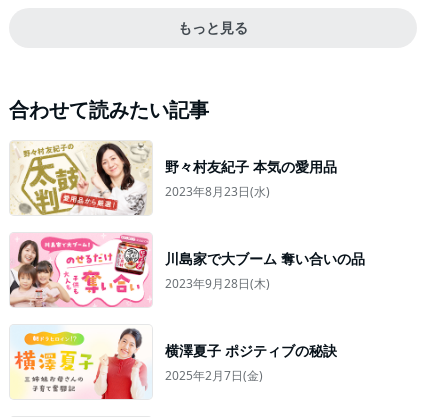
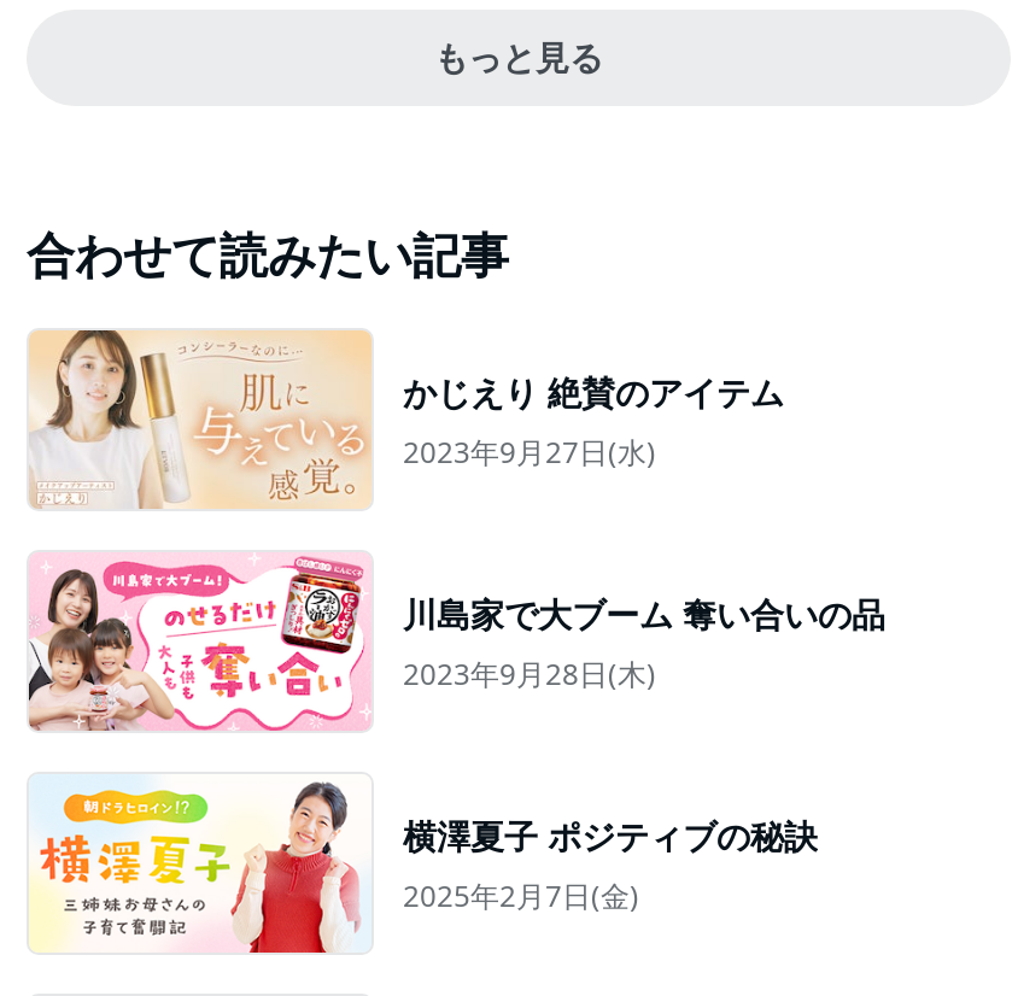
[12,141,337,216] [image] | 野々村友紀子 本気の愛用品 | 2023年8月23日(水) -> [31,328,784,509] [image] | かじえり 絶賛のアイテム | 2023年9月27日(水)

